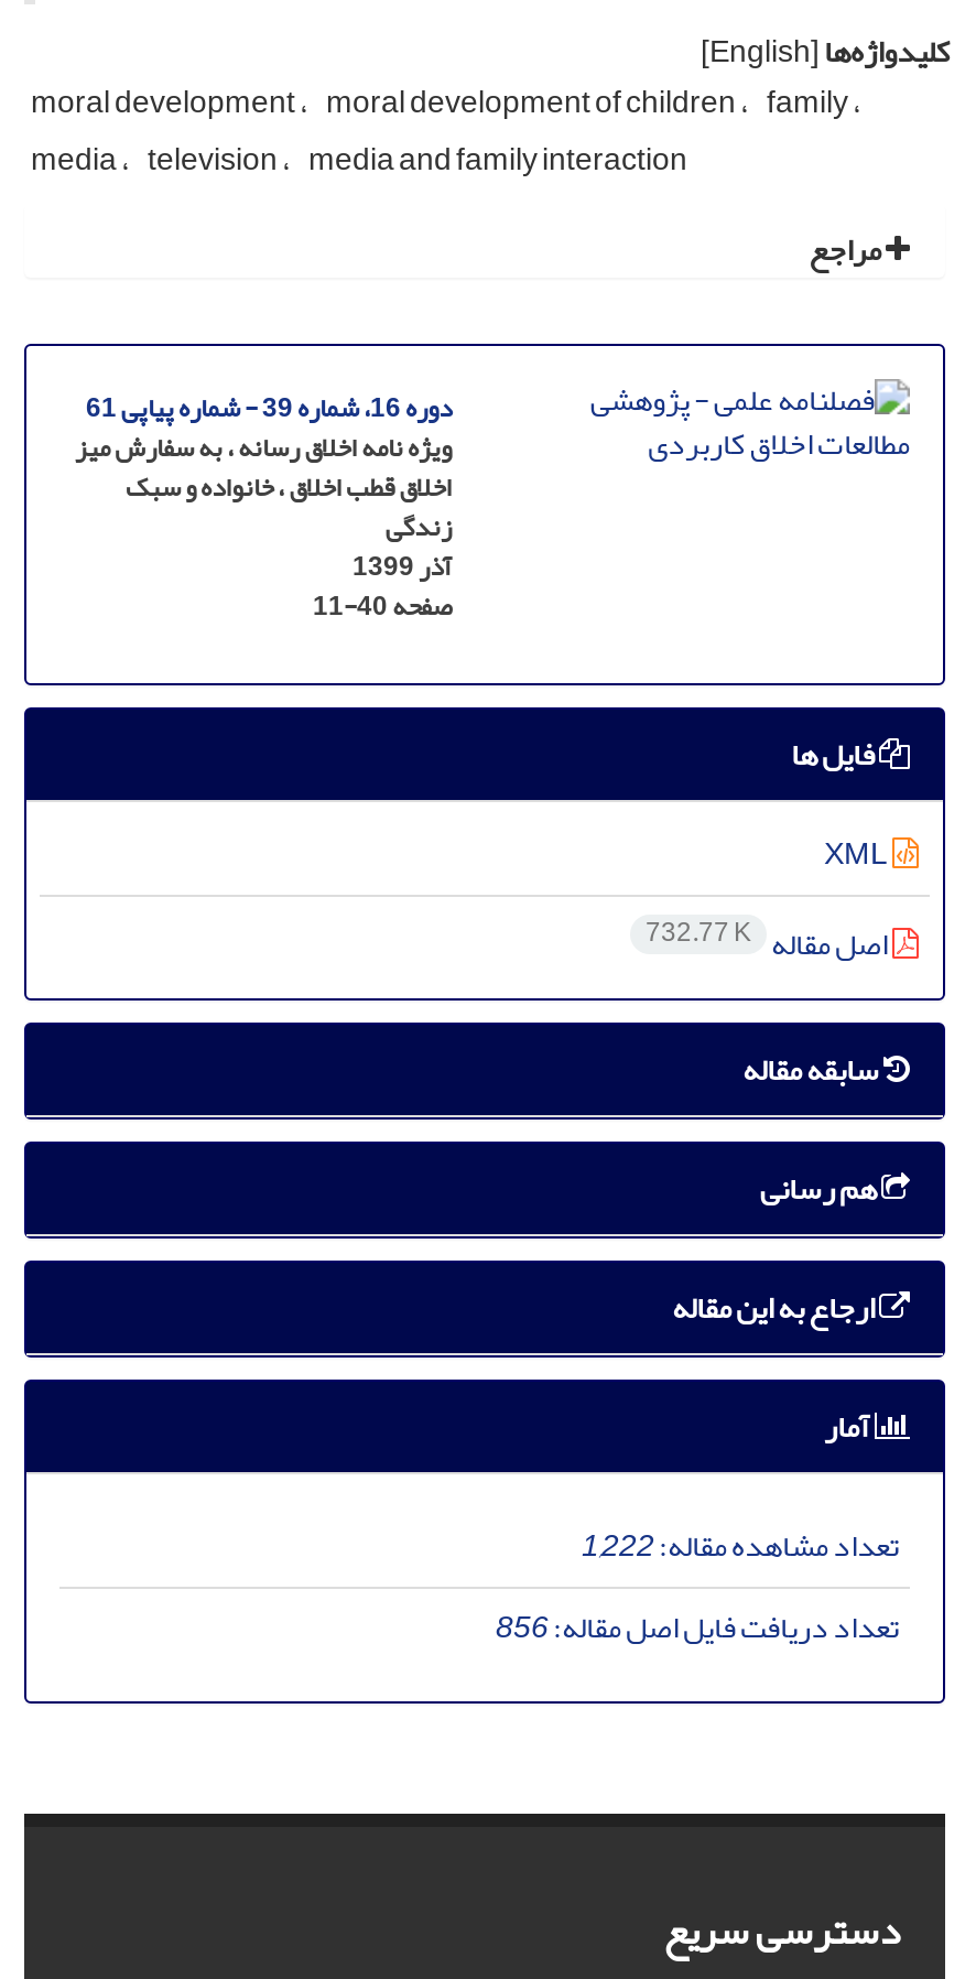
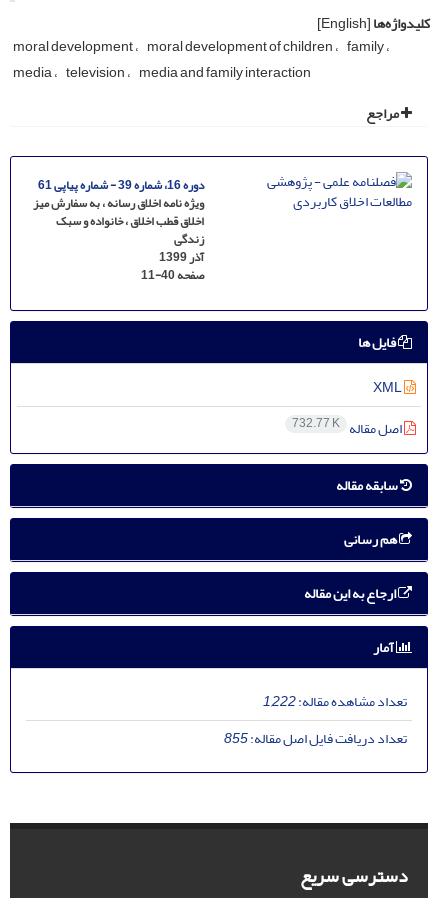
[496,1597,899,1657] تعداد دریافت فایل اصل مقاله:856 -> [224,725,407,752] تعداد دریافت فایل اصل مقاله:855

